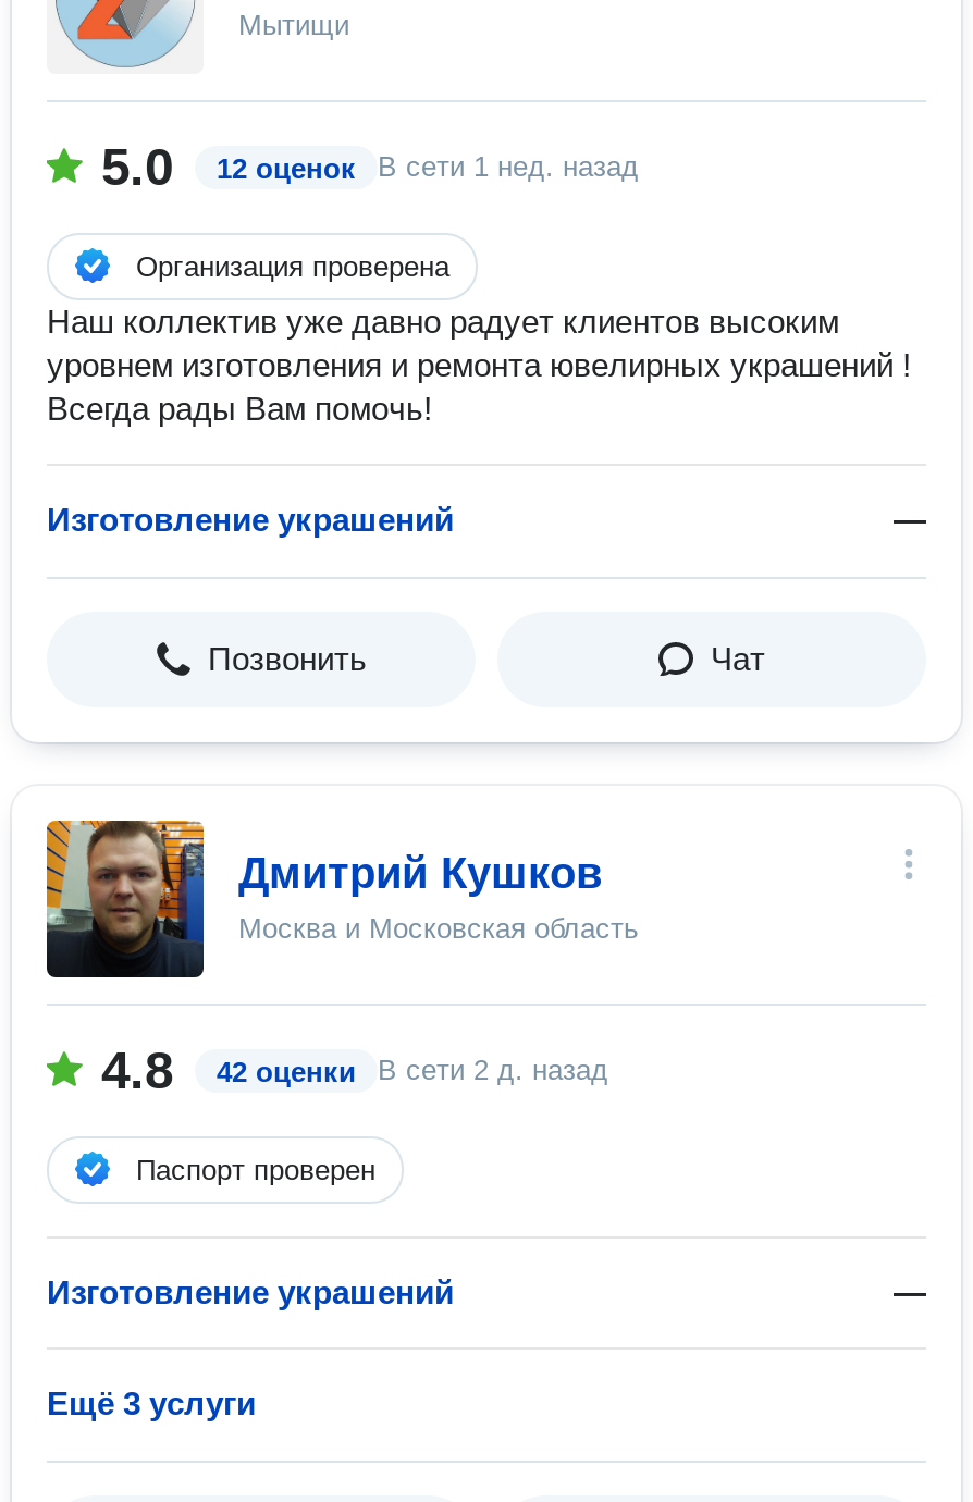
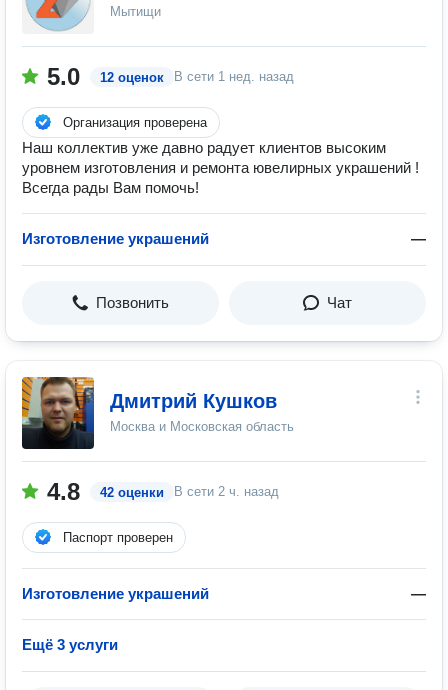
[101,1041,608,1099] 4.8 42 оценки В сети 2 д. назад -> [47,478,279,505] 4.8 42 оценки В сети 2 ч. назад

